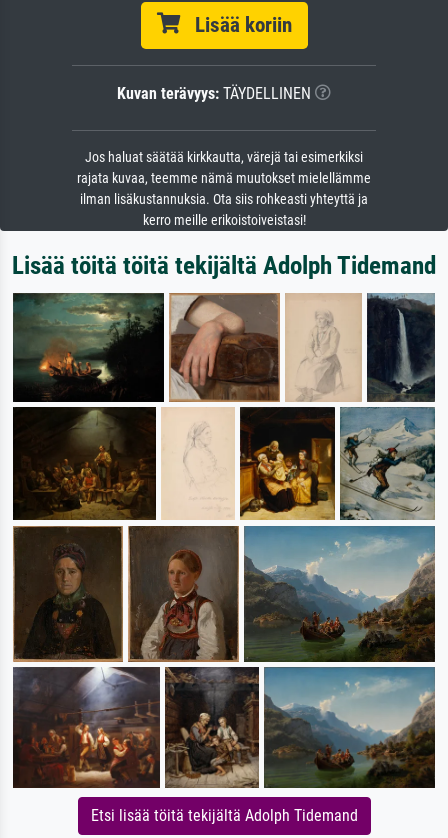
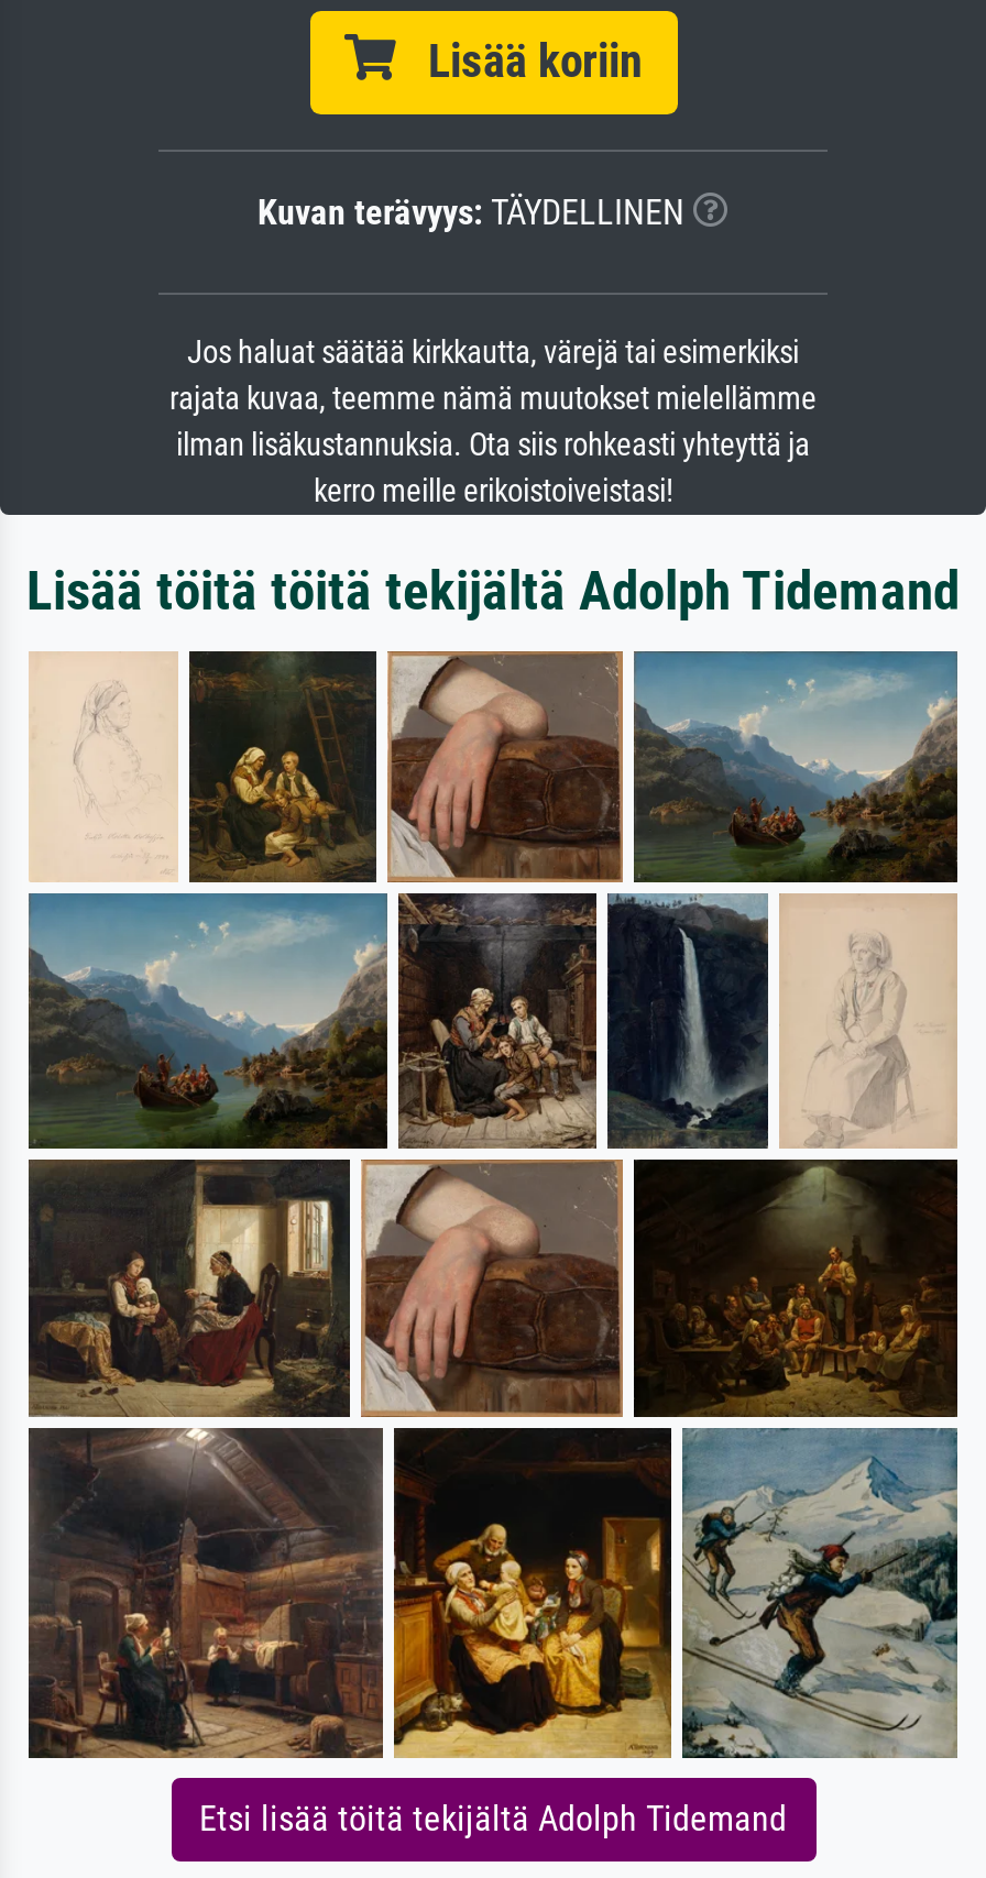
[12,292,436,789] [image] -> [26,649,960,1758] [image]

